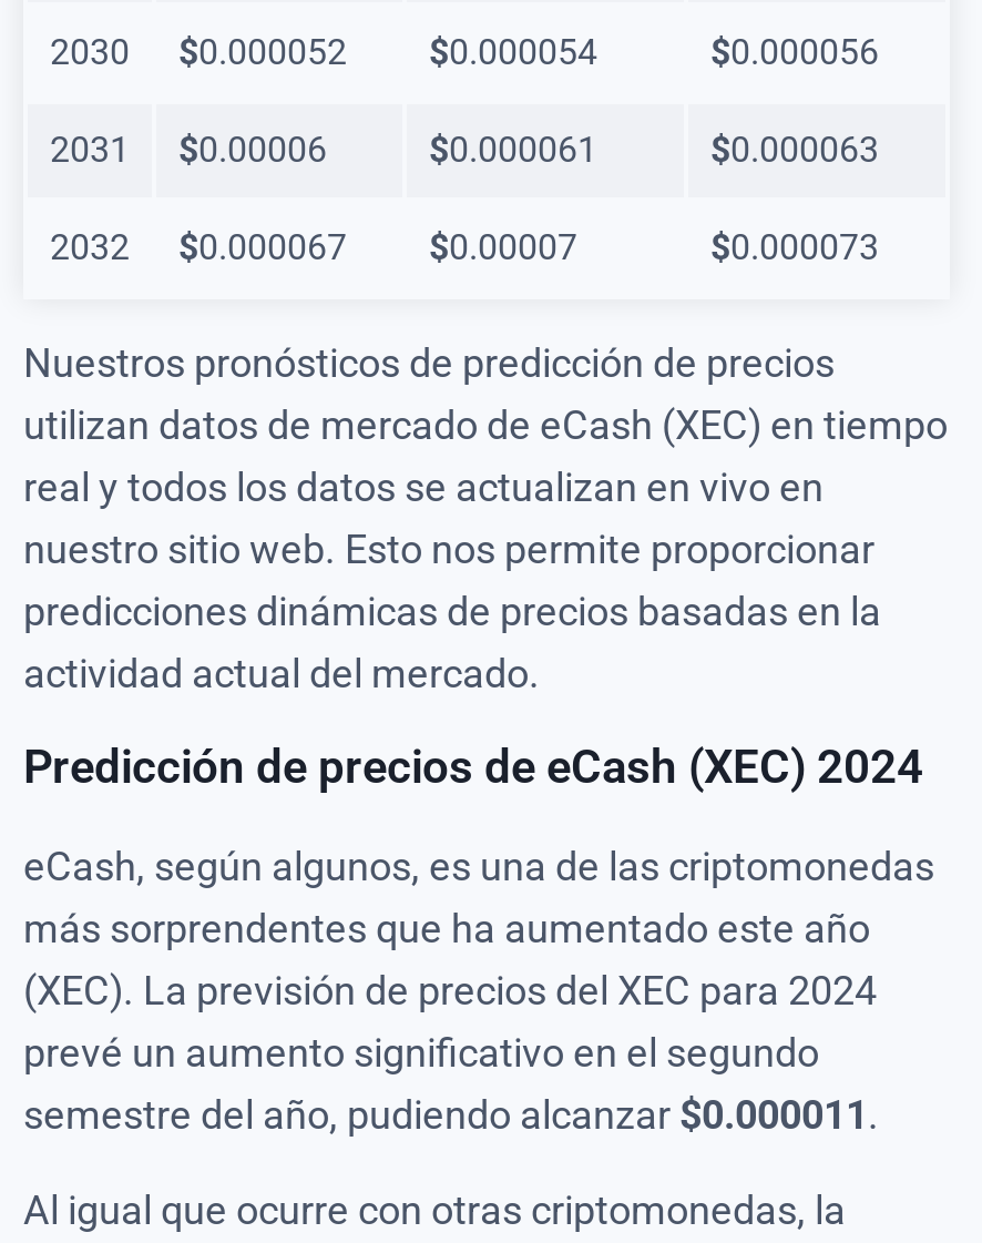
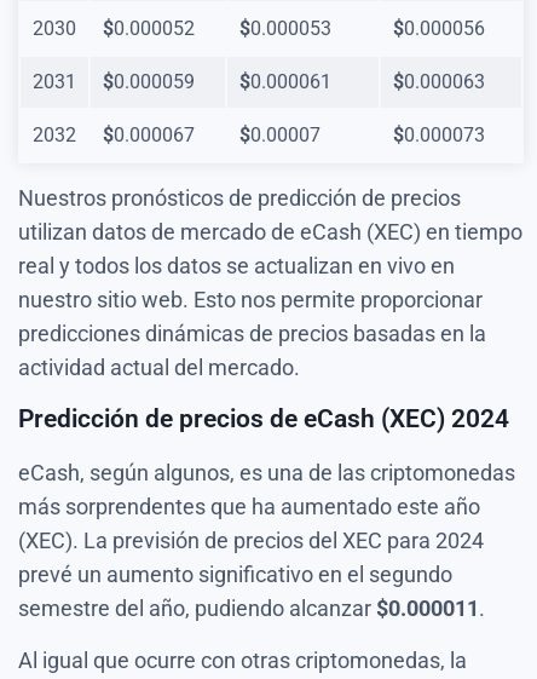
[50,31,597,73] 2030 $0.000052 $0.000054 -> [33,17,331,40] 2030 $0.000052 $0.000053
[178,128,327,170] $0.00006 -> [103,70,195,93] $0.000059

